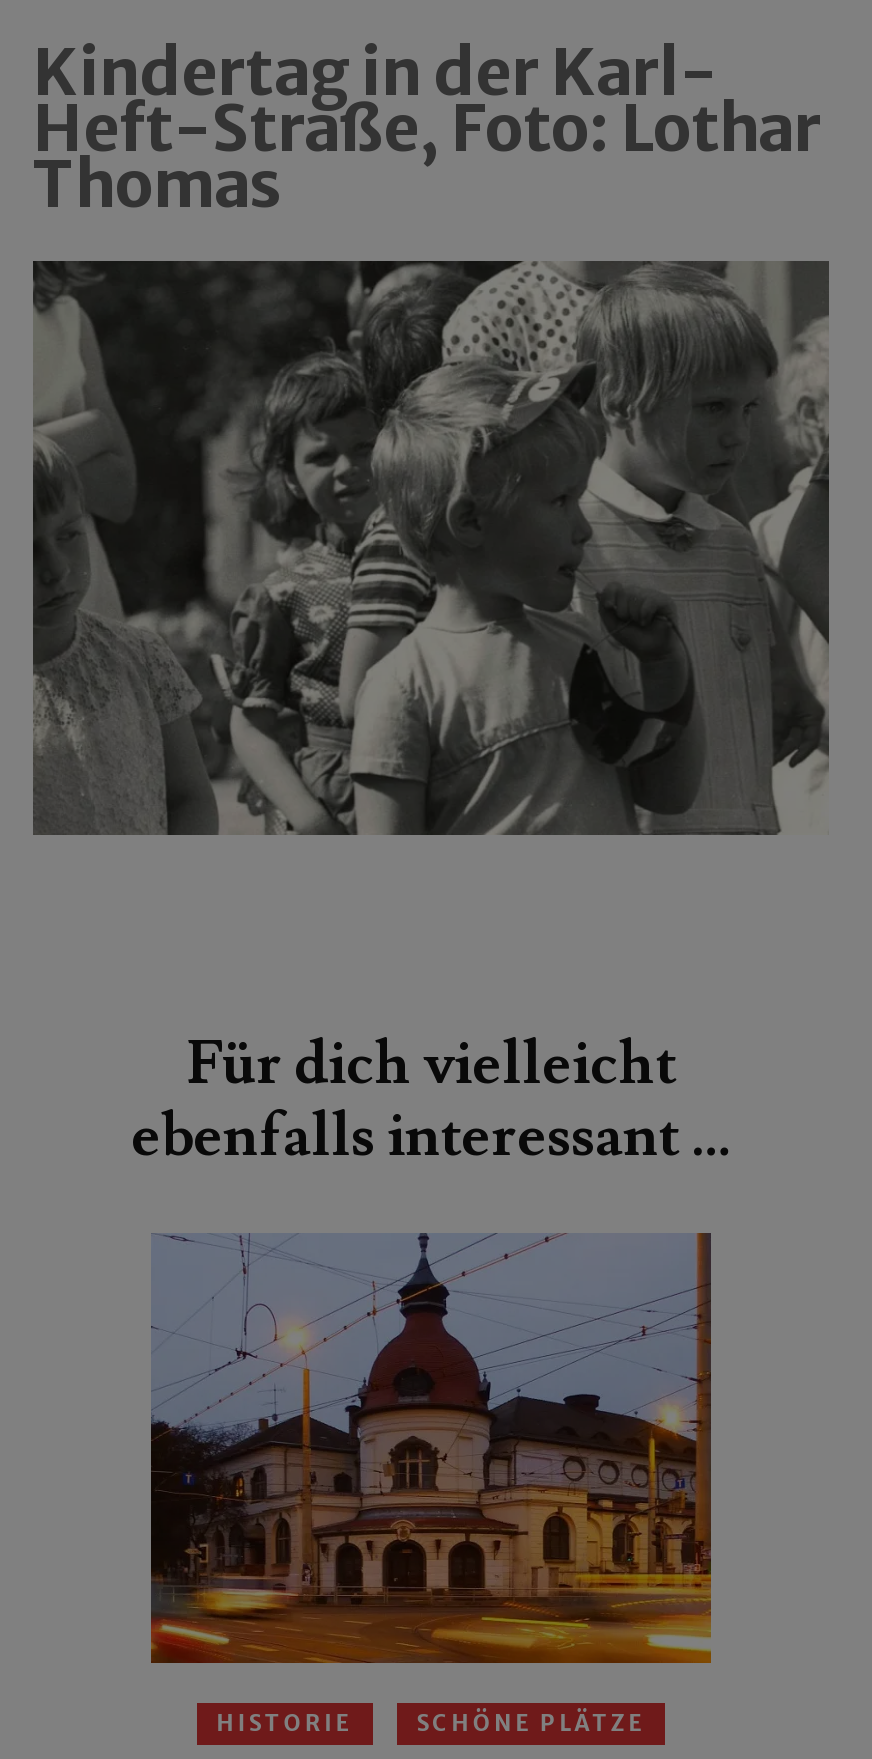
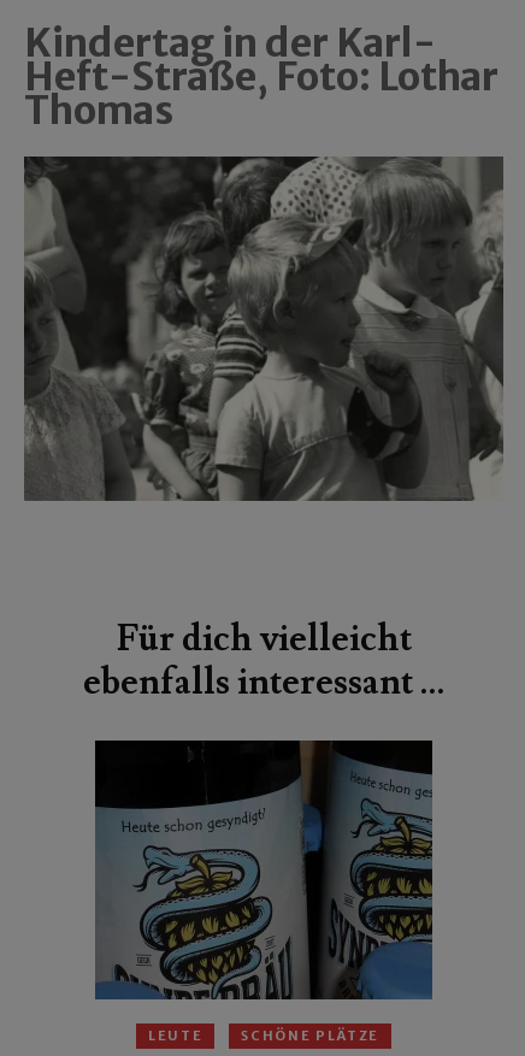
[149,1231,713,1737] [image] | HISTORIE -> [94,739,433,1045] [image] | LEUTE

